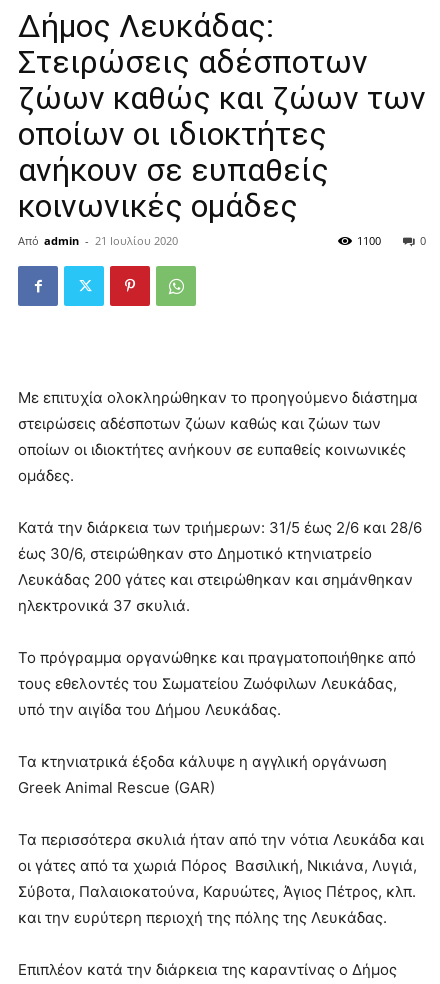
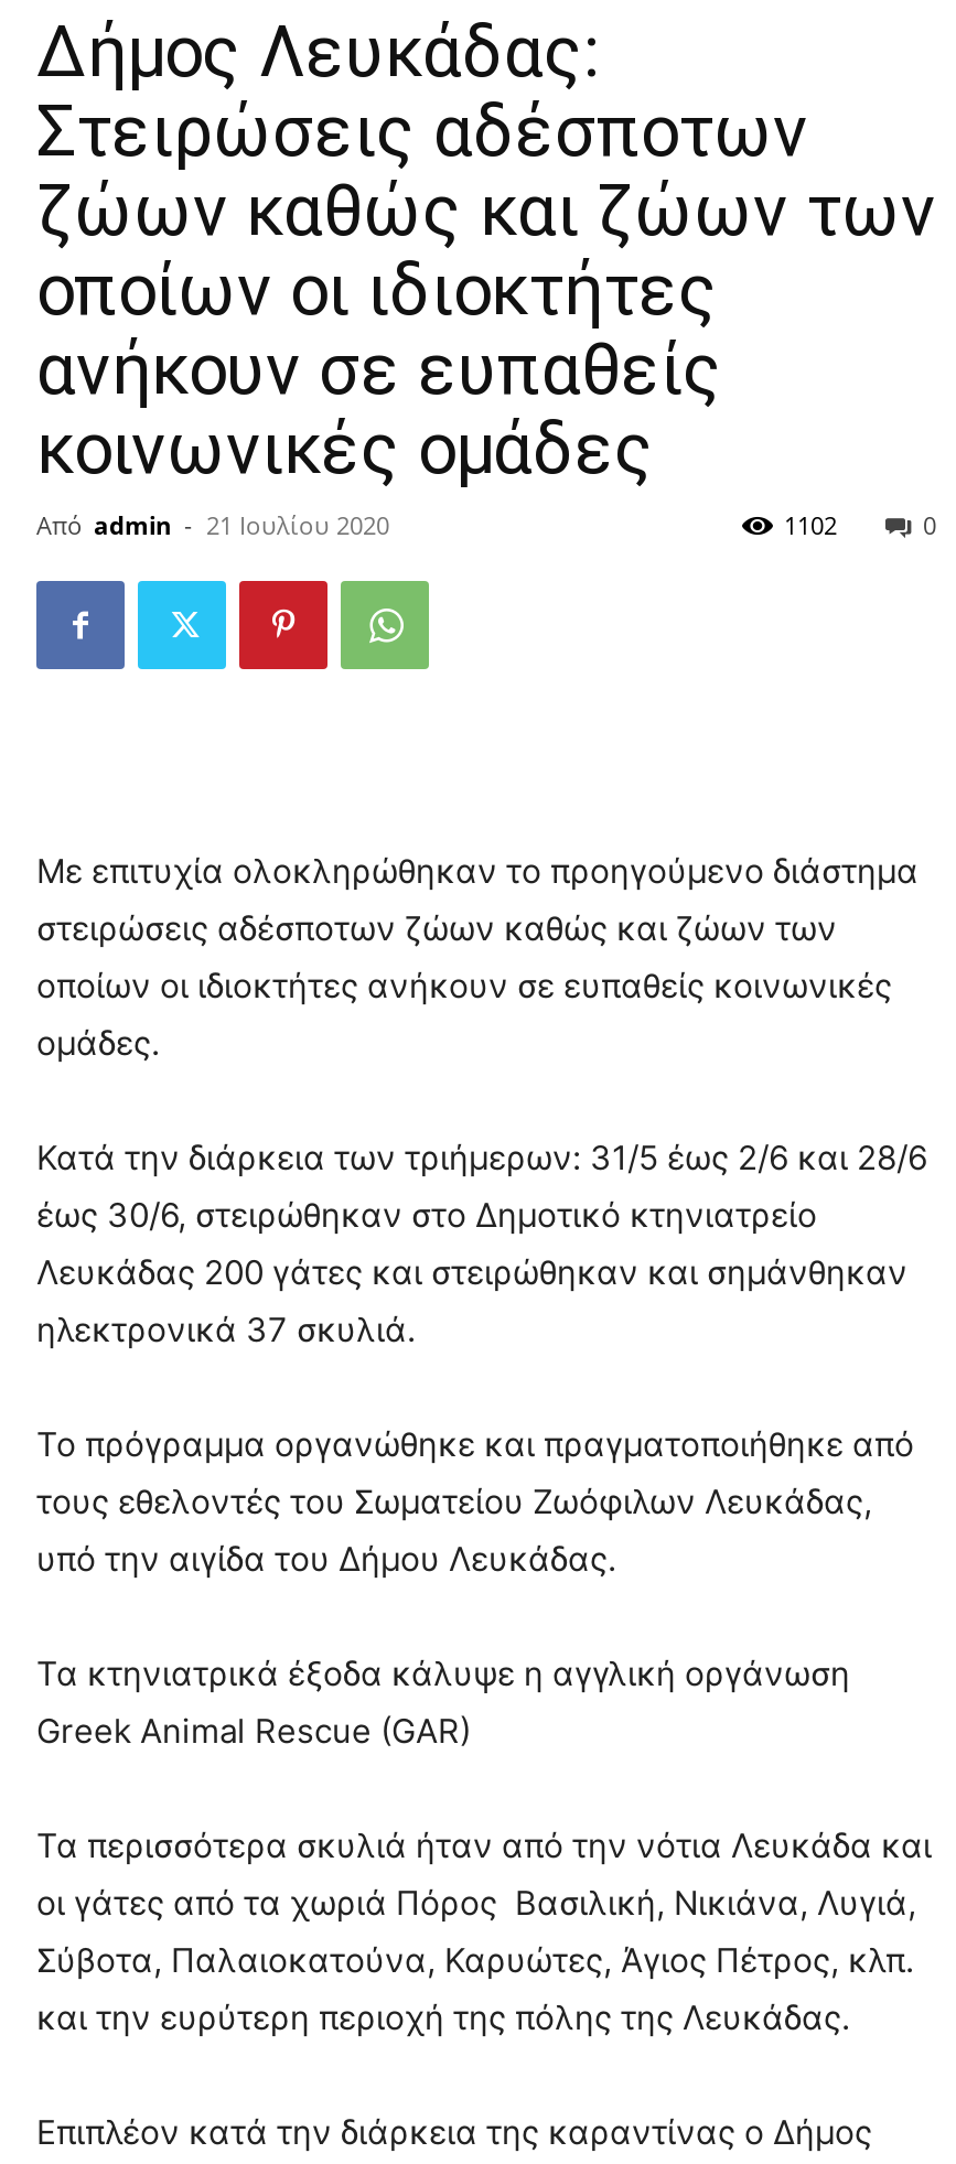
[357,233,381,248] 1100 -> [784,508,837,541] 1102

